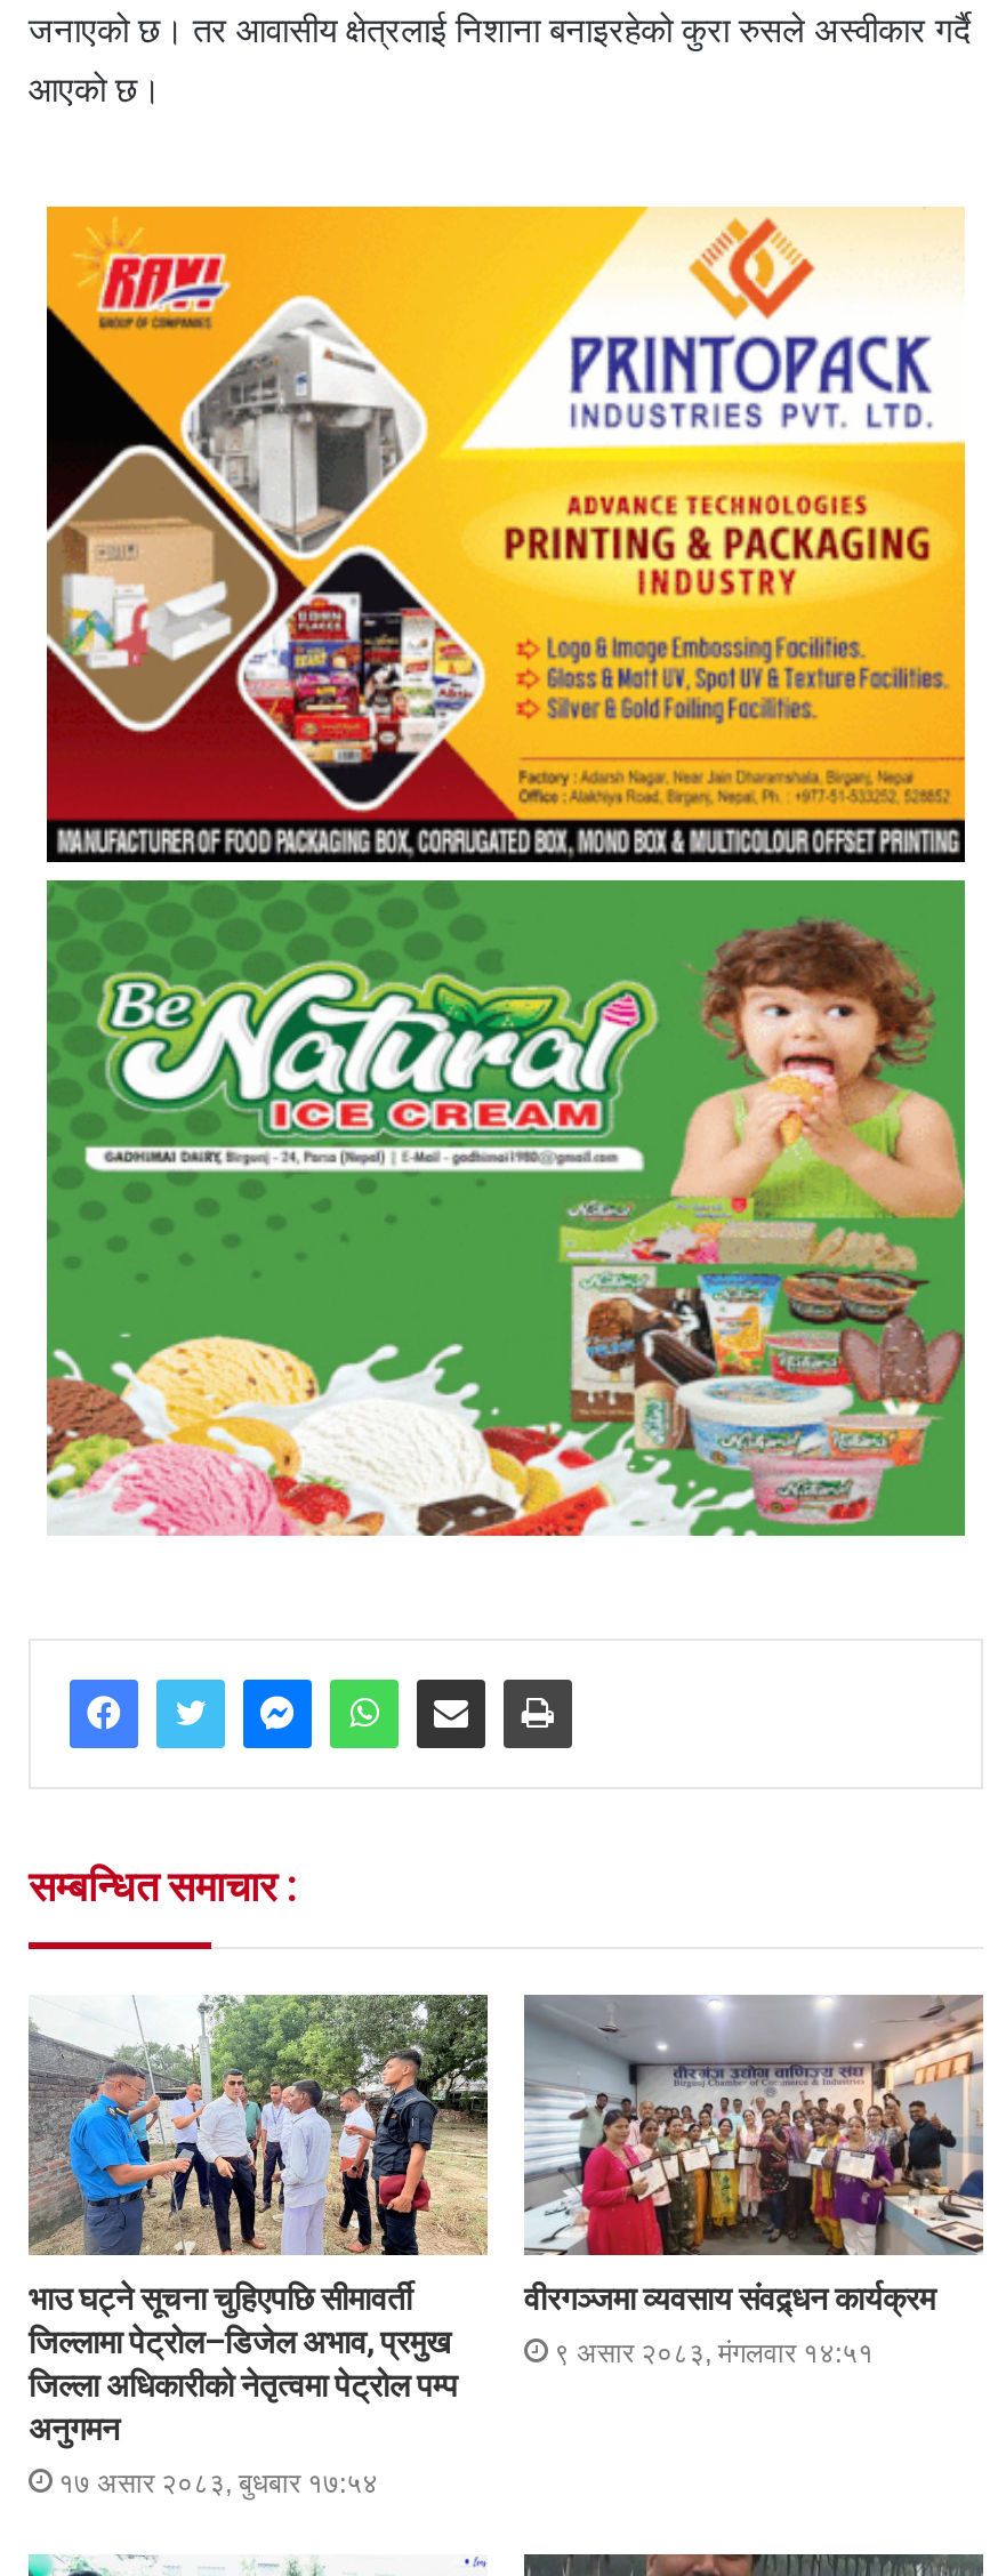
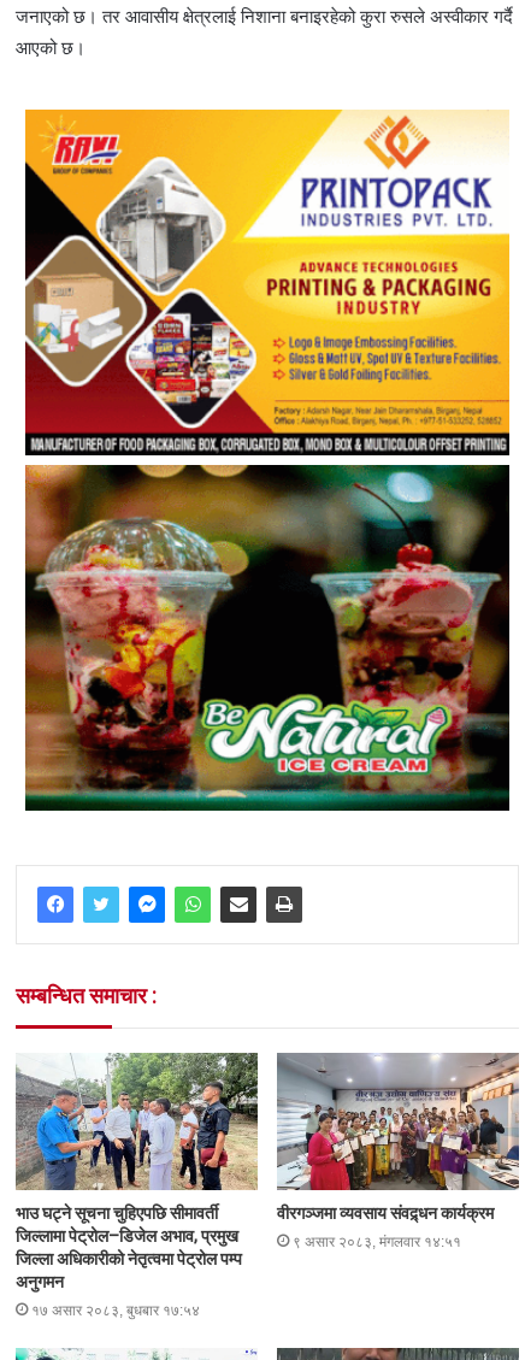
[45,878,967,1538] [image] -> [24,464,511,812] [image]

